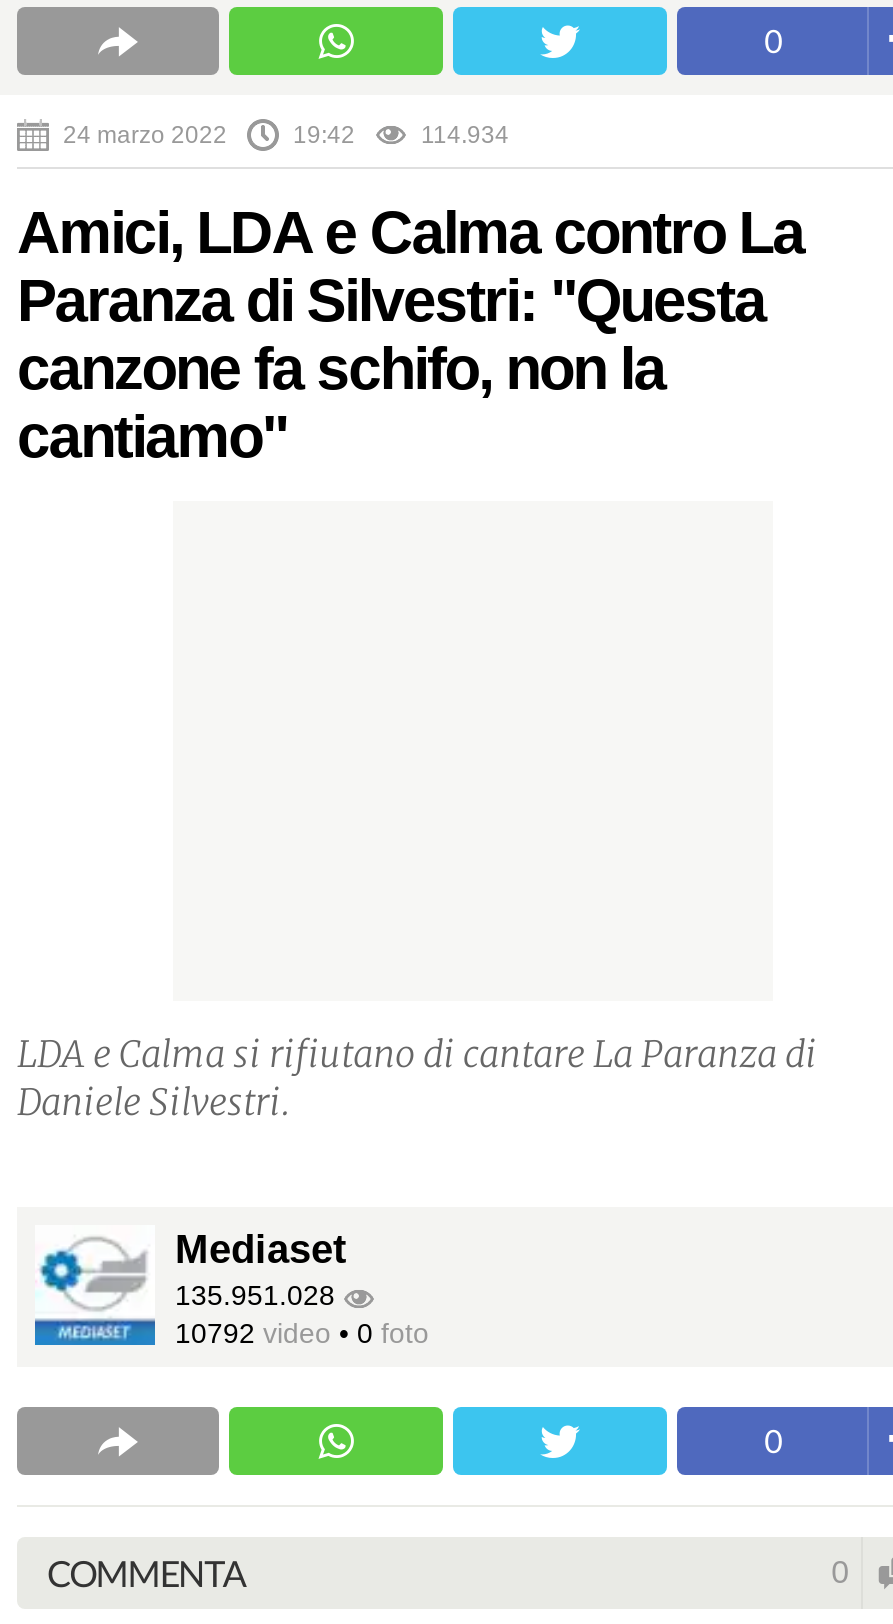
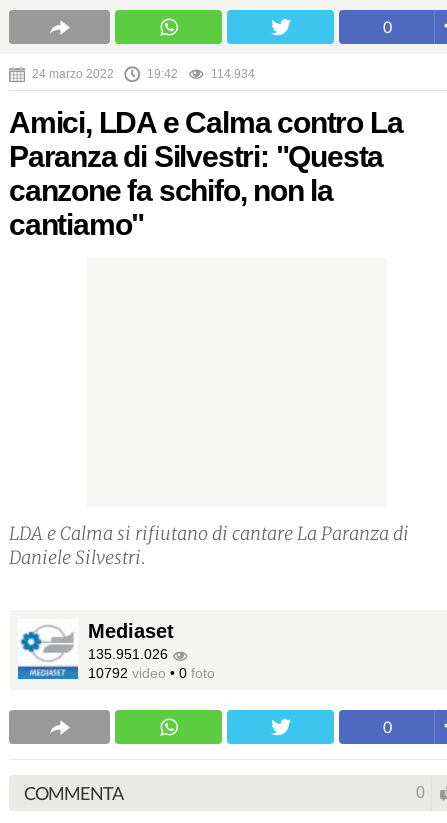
[175,1280,335,1312] 135.951.028 -> [88,646,168,662] 135.951.026

